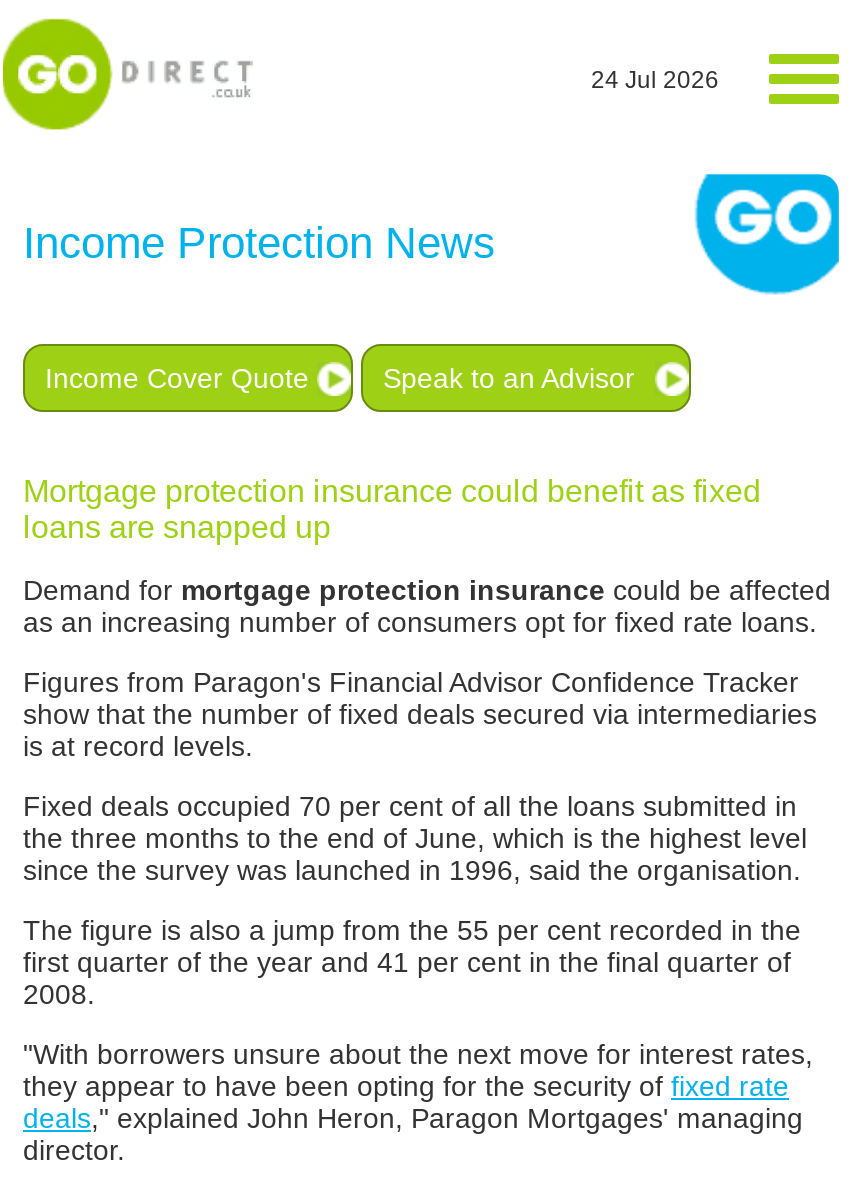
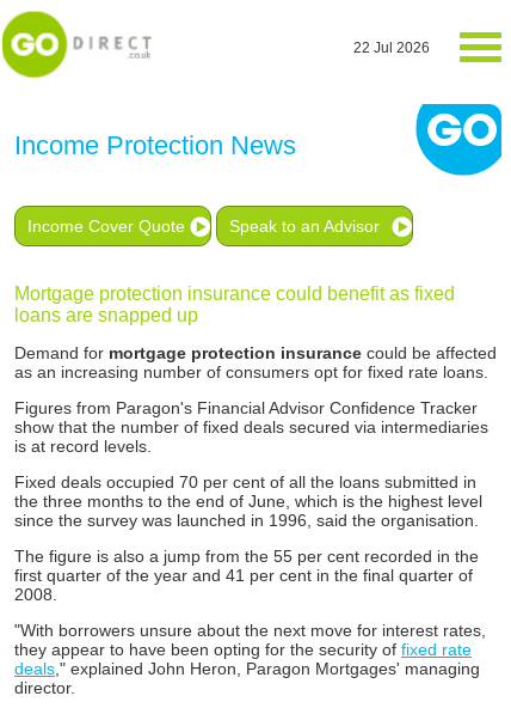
[591,66,719,94] 24 Jul 2026 -> [353,39,430,56] 22 Jul 2026

